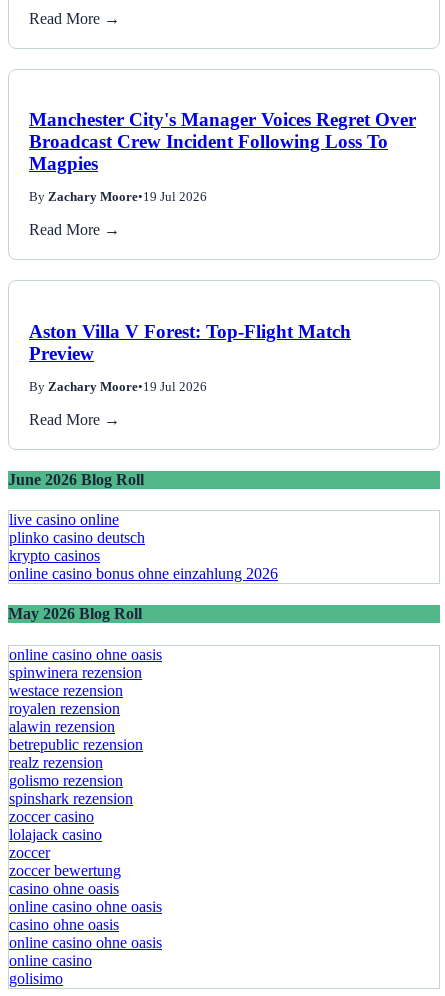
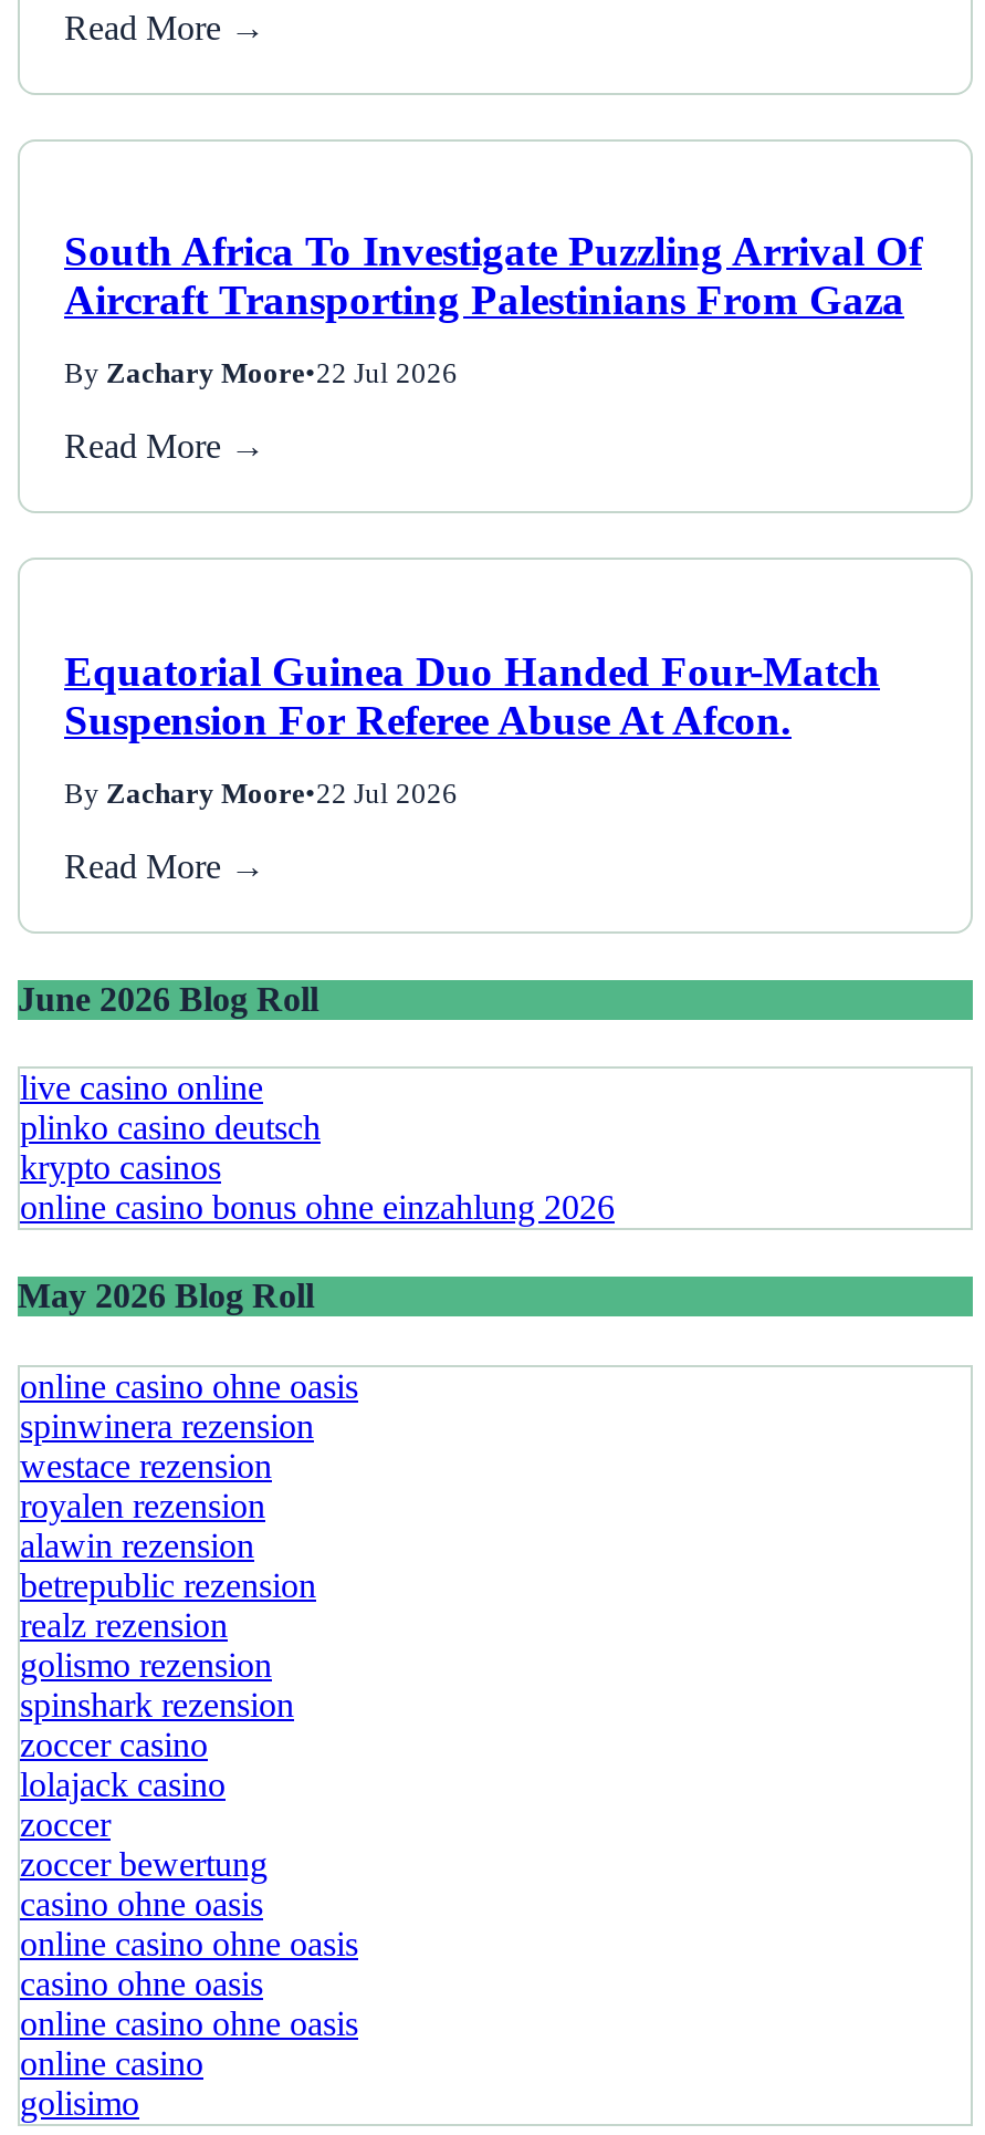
[29,109,416,174] Manchester City's Manager Voices Regret Over | Broadcast Crew Incident Following Loss To | Magpies -> [64,229,922,324] South Africa To Investigate Puzzling Arrival Of | Aircraft Transporting Palestinians From Gaza
[29,190,207,204] By Zachary Moore•19 Jul 2026 -> [64,359,458,390] By Zachary Moore•22 Jul 2026
[29,321,351,364] Aston Villa V Forest: Top-Flight Match | Preview -> [64,647,880,742] Equatorial Guinea Duo Handed Four-Match | Suspension For Referee Abuse At Afcon.
[29,380,207,394] By Zachary Moore•19 Jul 2026 -> [64,778,458,809] By Zachary Moore•22 Jul 2026

